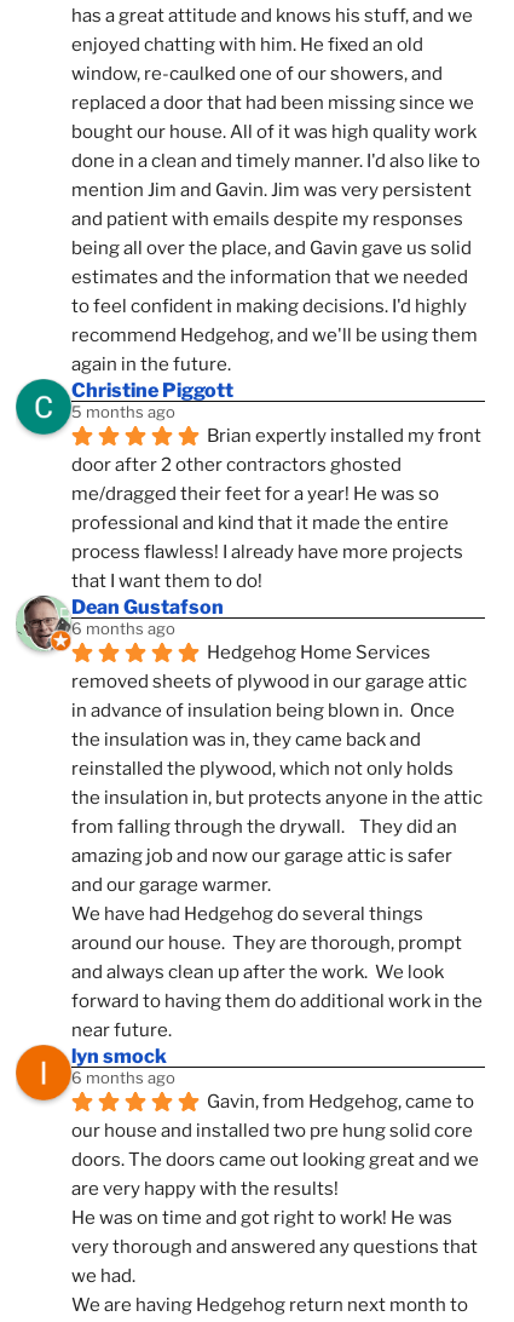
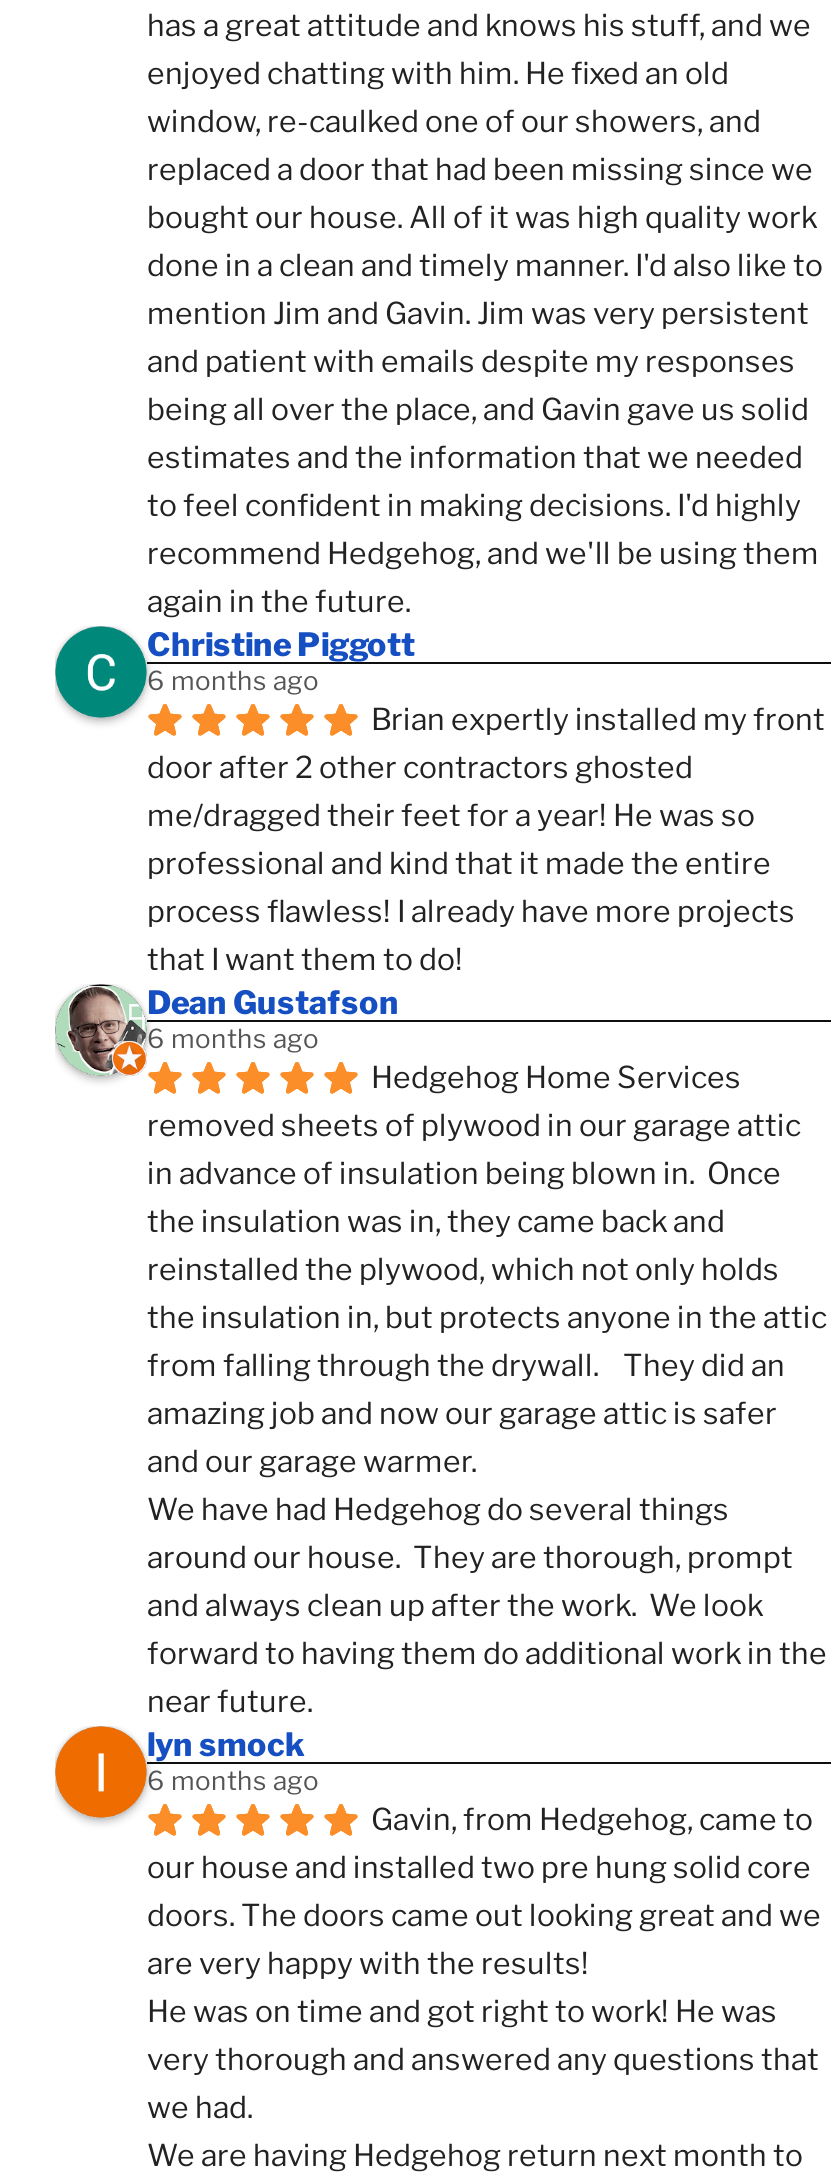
[71,402,175,422] 5 months ago -> [147,665,319,697] 6 months ago

